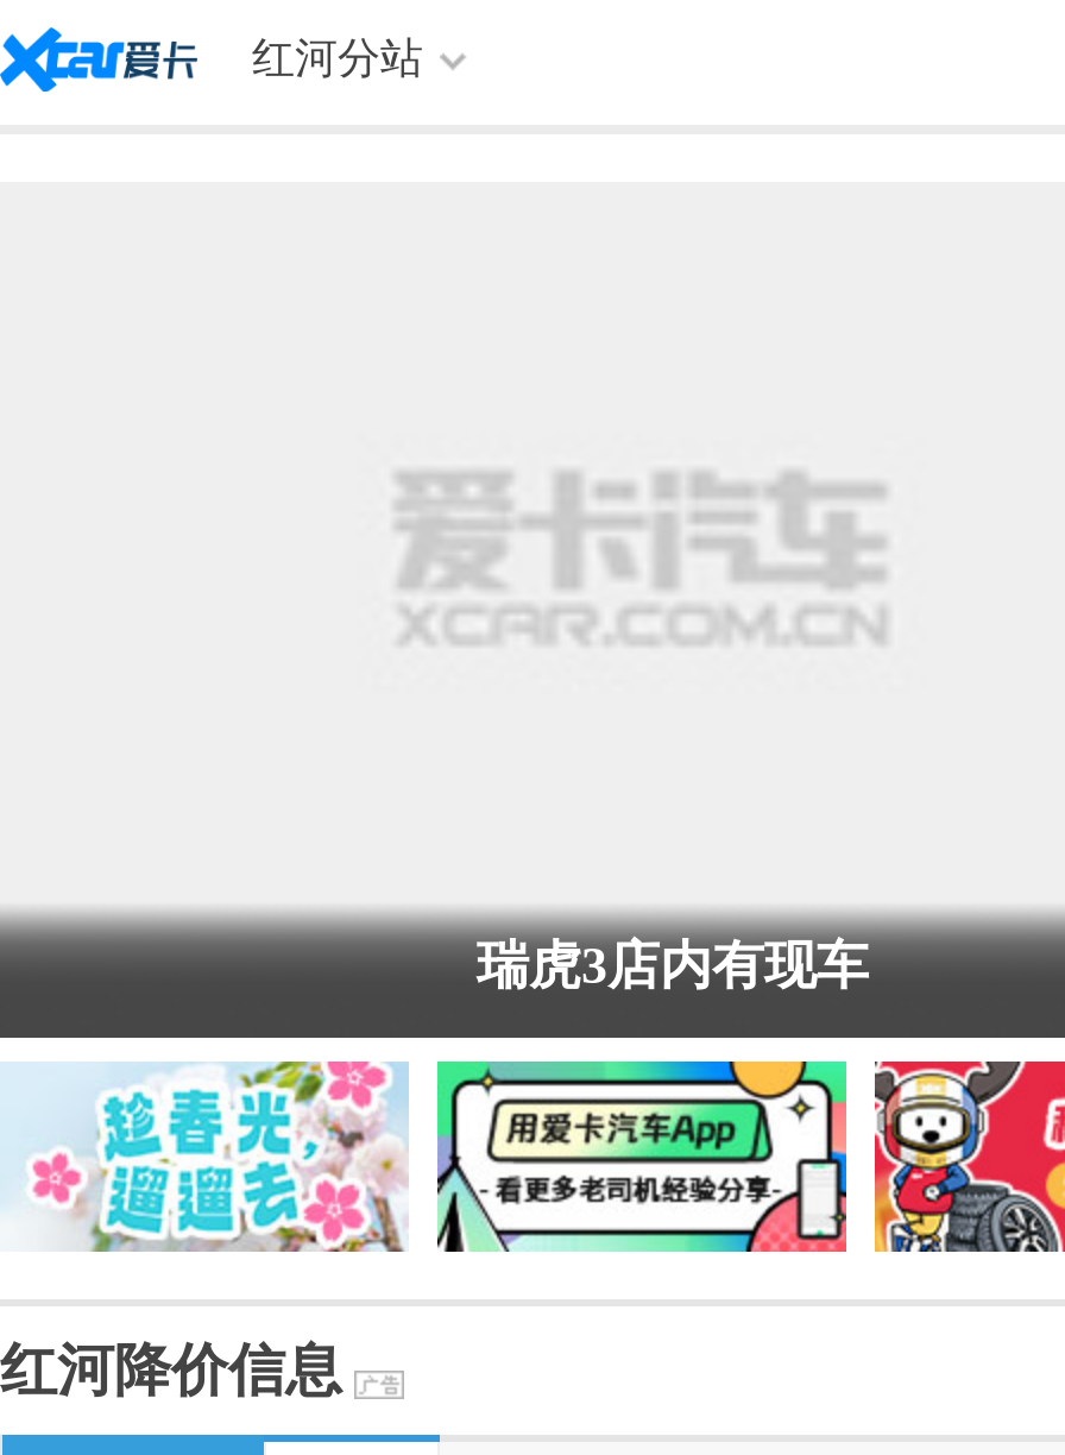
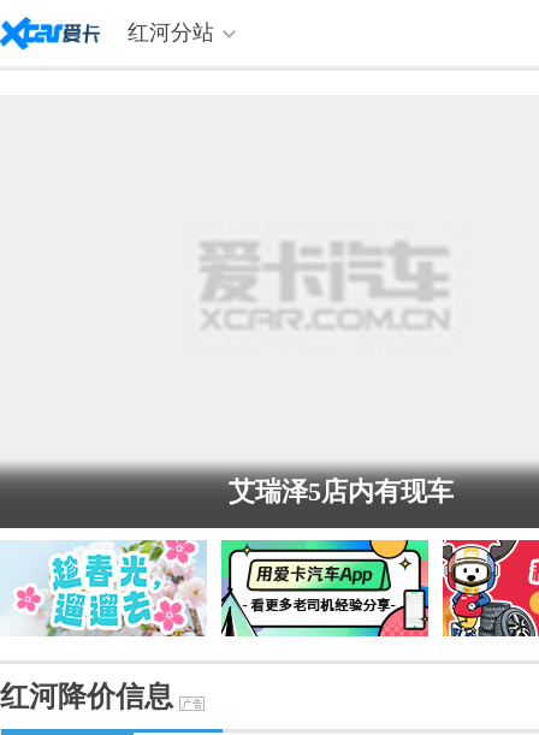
[477,936,869,995] 瑞虎3店内有现车 -> [228,476,453,506] 艾瑞泽5店内有现车

